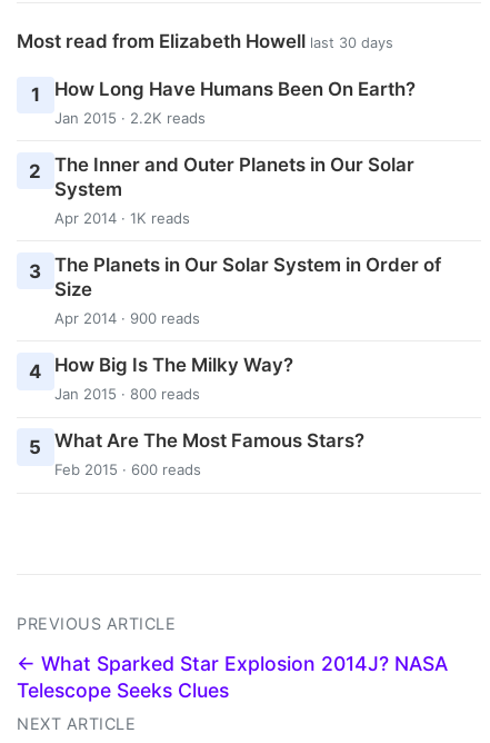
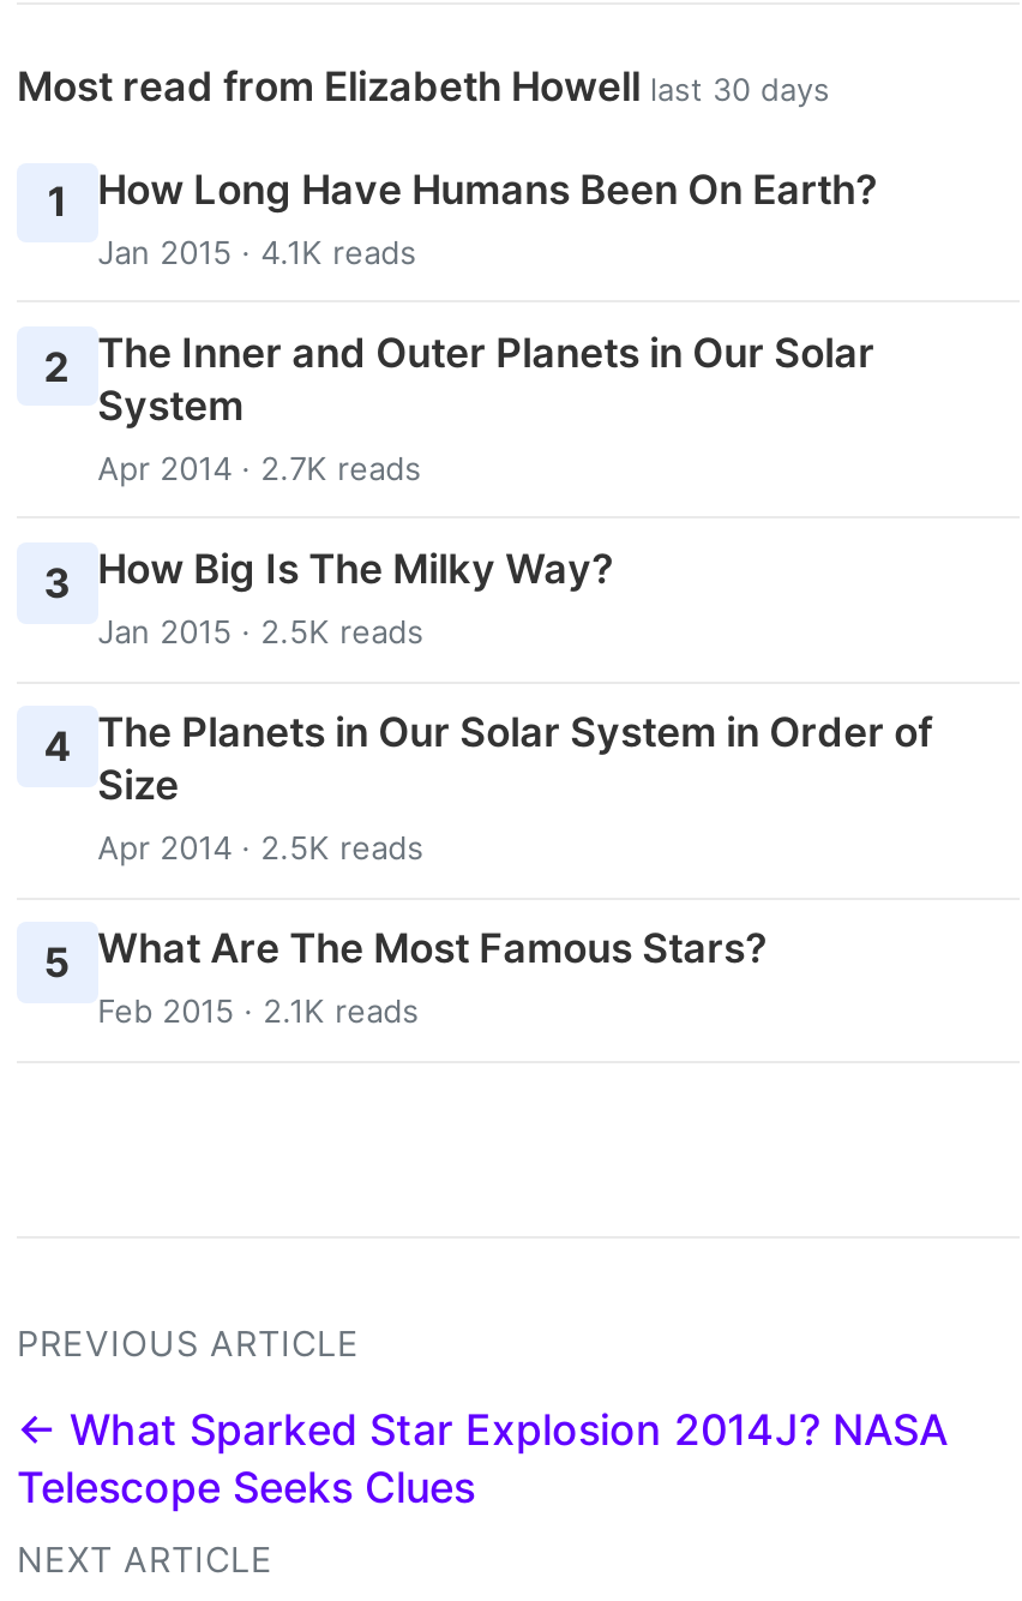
[54,108,205,126] Jan 2015 · 2.2K reads -> [97,232,416,270] Jan 2015 · 4.1K reads
[29,209,441,282] Apr 2014 · 1K reads | 3 The Planets in Our Solar System in Order of -> [44,448,932,770] Apr 2014 · 2.7K reads | 3 How Big Is The Milky Way? | Jan 2015 · 2.5K reads | 4 The Planets in Our Solar System in Order of
moved [54,278,92,300] -> [97,761,179,809]: Size
[29,309,293,403] Apr 2014 · 900 reads | 4 How Big Is The Milky Way? | Jan 2015 · 800 reads -> [97,828,424,867] Apr 2014 · 2.5K reads
[54,461,201,479] Feb 2015 · 600 reads -> [97,992,419,1030] Feb 2015 · 2.1K reads

